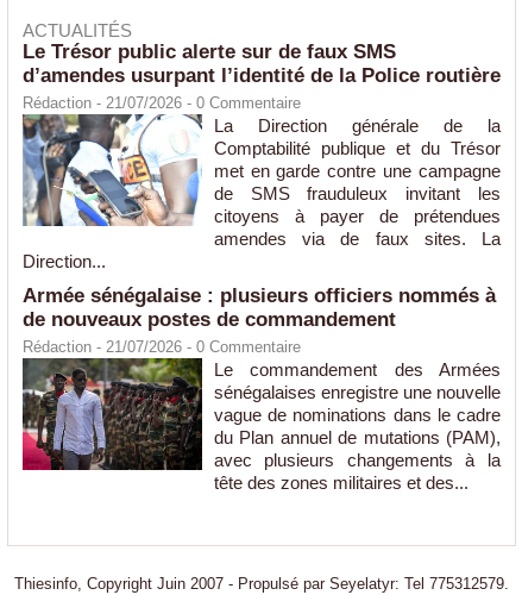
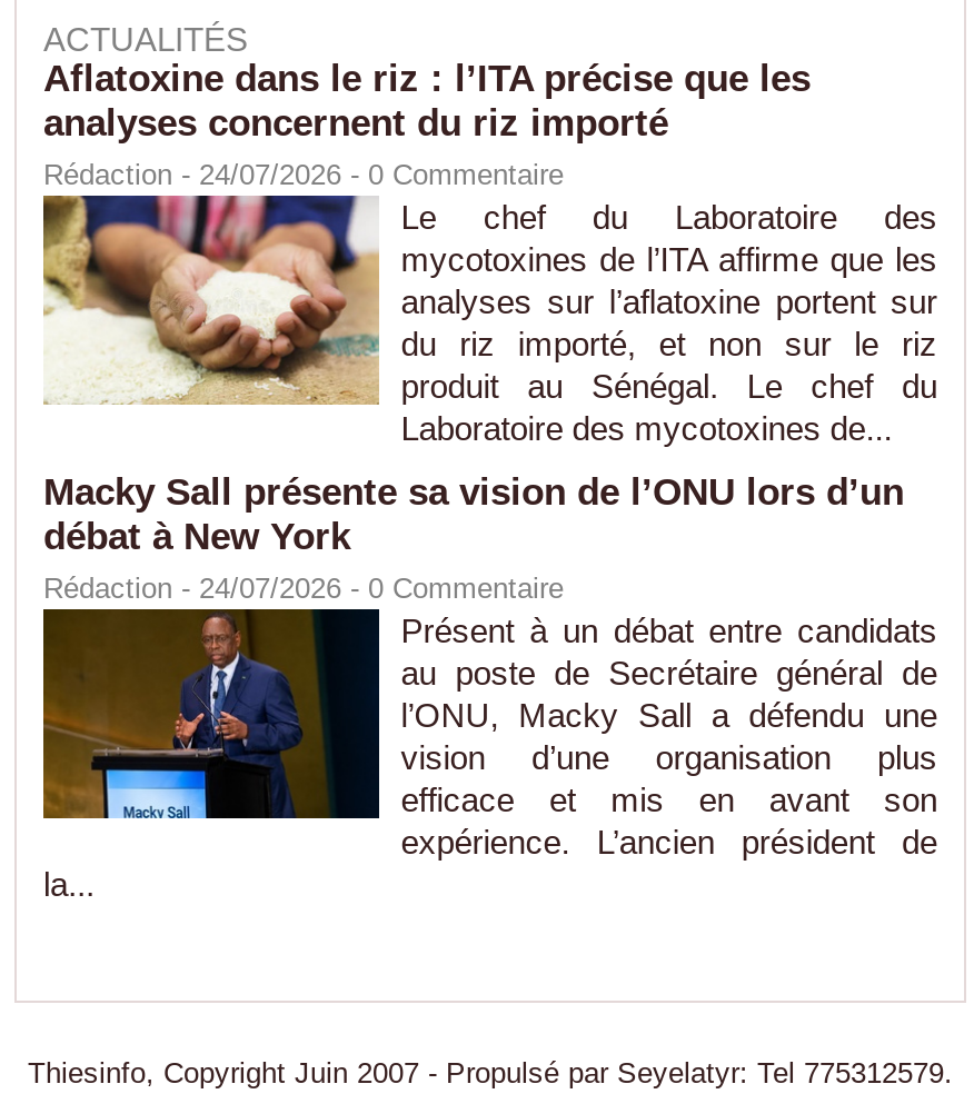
[21,41,501,272] [image] | Le Trésor public alerte sur de faux SMS | d’amendes usurpant l’identité de la Police routière | Rédaction - 21/07/2026 - 0 Commentaire | La Direction générale de la | Comptabilité publique et du Trésor | met en garde contre une campagne | de SMS frauduleux invitant les | citoyens à payer de prétendues | amendes via de faux sites. La | Direction... -> [41,59,937,448] [image] | Aflatoxine dans le riz : l’ITA précise que les | analyses concernent du riz importé | Rédaction - 24/07/2026 - 0 Commentaire | Le chef du Laboratoire des | mycotoxines de l’ITA affirme que les | analyses sur l’aflatoxine portent sur | du riz importé, et non sur le riz | produit au Sénégal. Le chef du | Laboratoire des mycotoxines de...
[21,285,501,493] [image] | Armée sénégalaise : plusieurs officiers nommés à | de nouveaux postes de commandement | Rédaction - 21/07/2026 - 0 Commentaire | Le commandement des Armées | sénégalaises enregistre une nouvelle | vague de nominations dans le cadre | du Plan annuel de mutations (PAM), | avec plusieurs changements à la | tête des zones militaires et des... -> [41,473,937,904] [image] | Macky Sall présente sa vision de l’ONU lors d’un | débat à New York | Rédaction - 24/07/2026 - 0 Commentaire | Présent à un débat entre candidats | au poste de Secrétaire général de | l’ONU, Macky Sall a défendu une | vision d’une organisation plus | efficace et mis en avant son | expérience. L’ancien président de | la...

